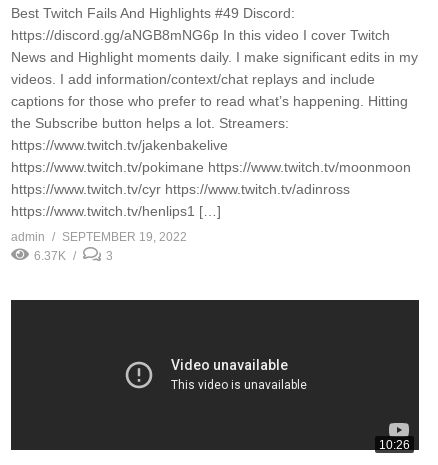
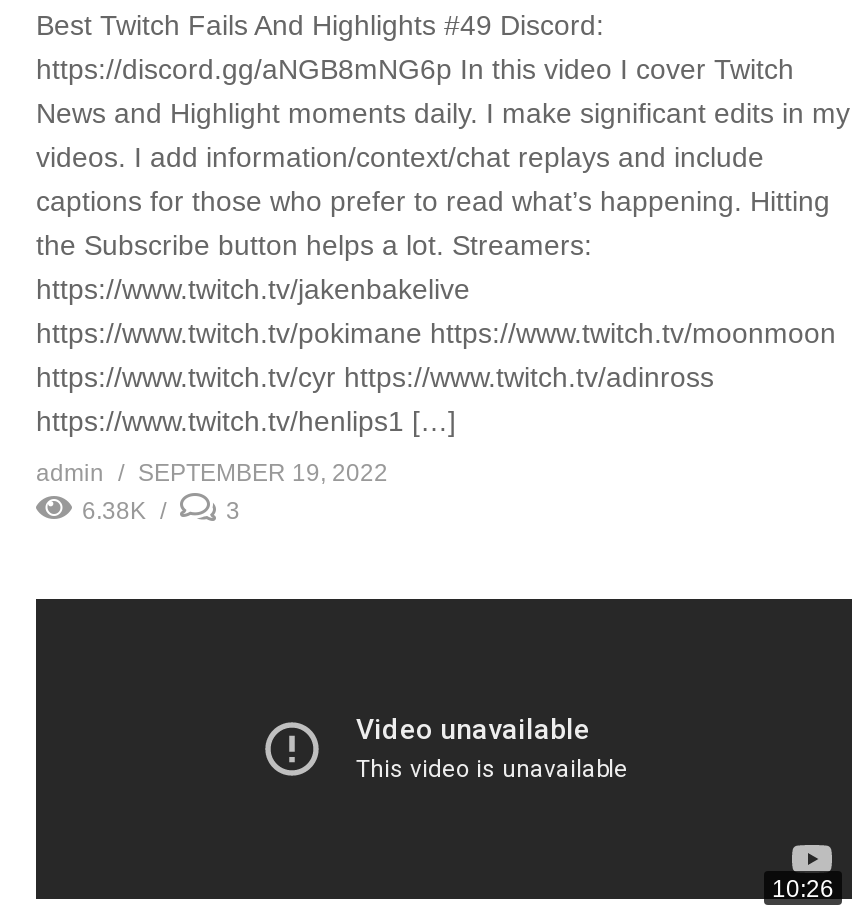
[34,249,66,263] 6.37K -> [82,497,146,525] 6.38K

